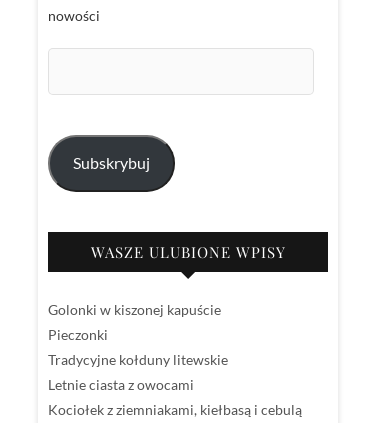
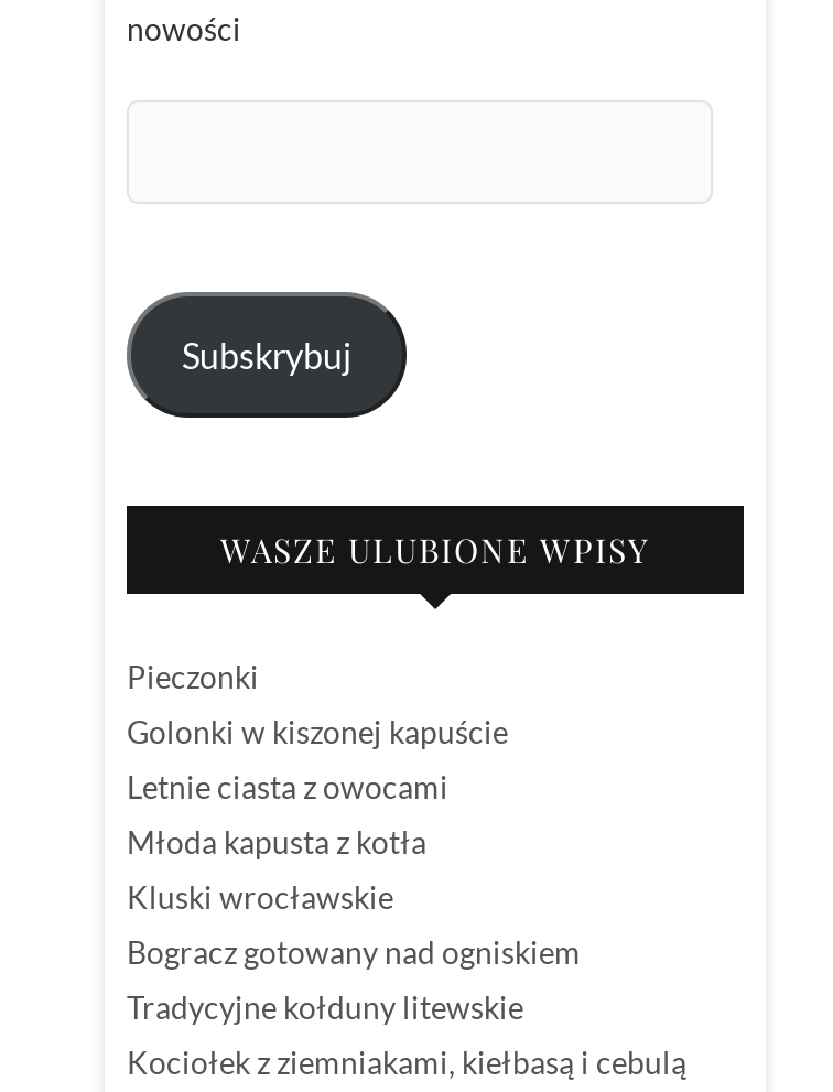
none -> [127,824,581,972] Młoda kapusta z kotła | Kluski wrocławskie | Bogracz gotowany nad ogniskiem
moved [48,325,108,342] -> [127,659,259,696]: Pieczonki
moved [48,350,228,367] -> [127,990,523,1027]: Tradycyjne kołduny litewskie
moved [48,375,194,392] -> [127,769,448,807]: Letnie ciasta z owocami

